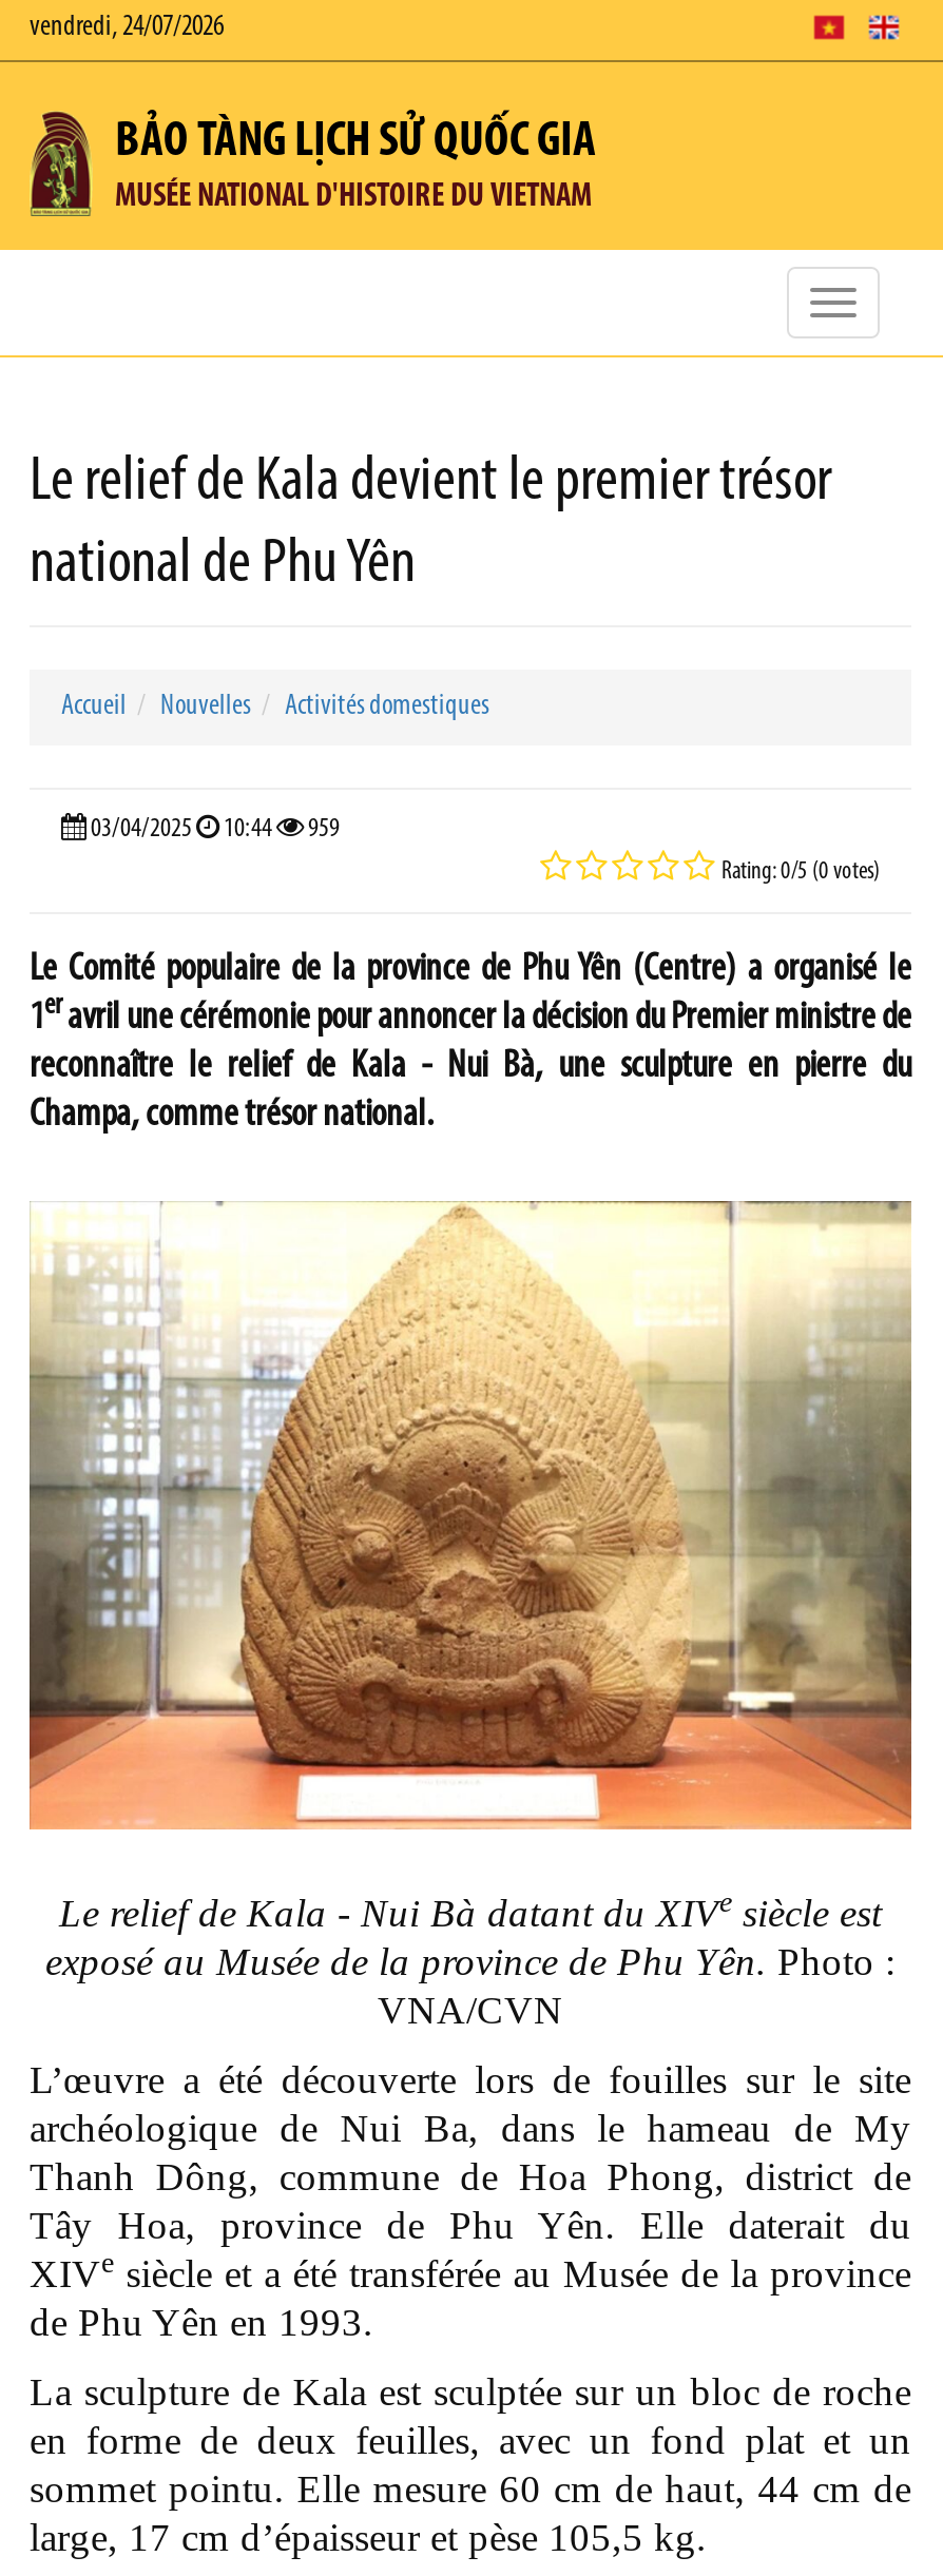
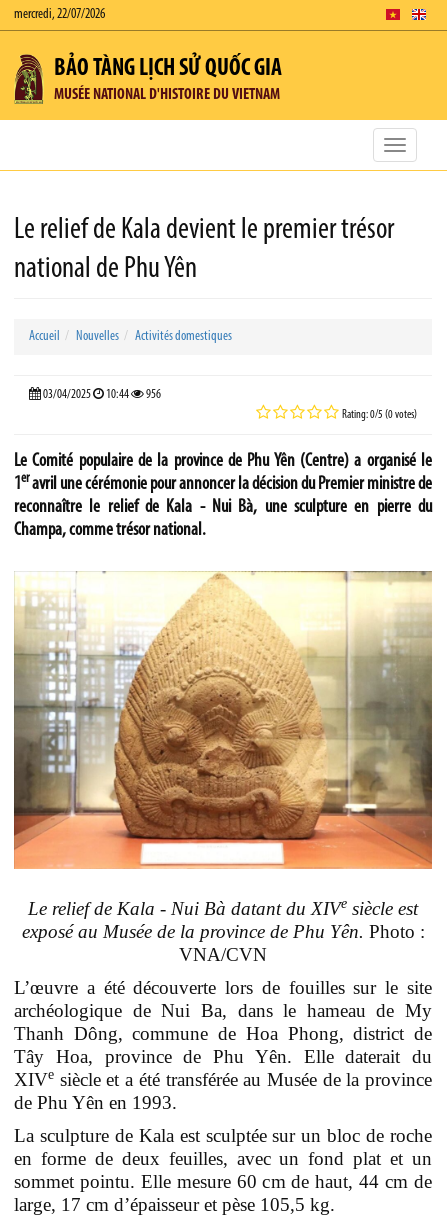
[30,12,224,43] vendredi, 24/07/2026 -> [14,7,105,22] mercredi, 22/07/2026
[86,815,340,842] 03/04/2025 10:44 959 -> [41,388,161,401] 03/04/2025 10:44 956

